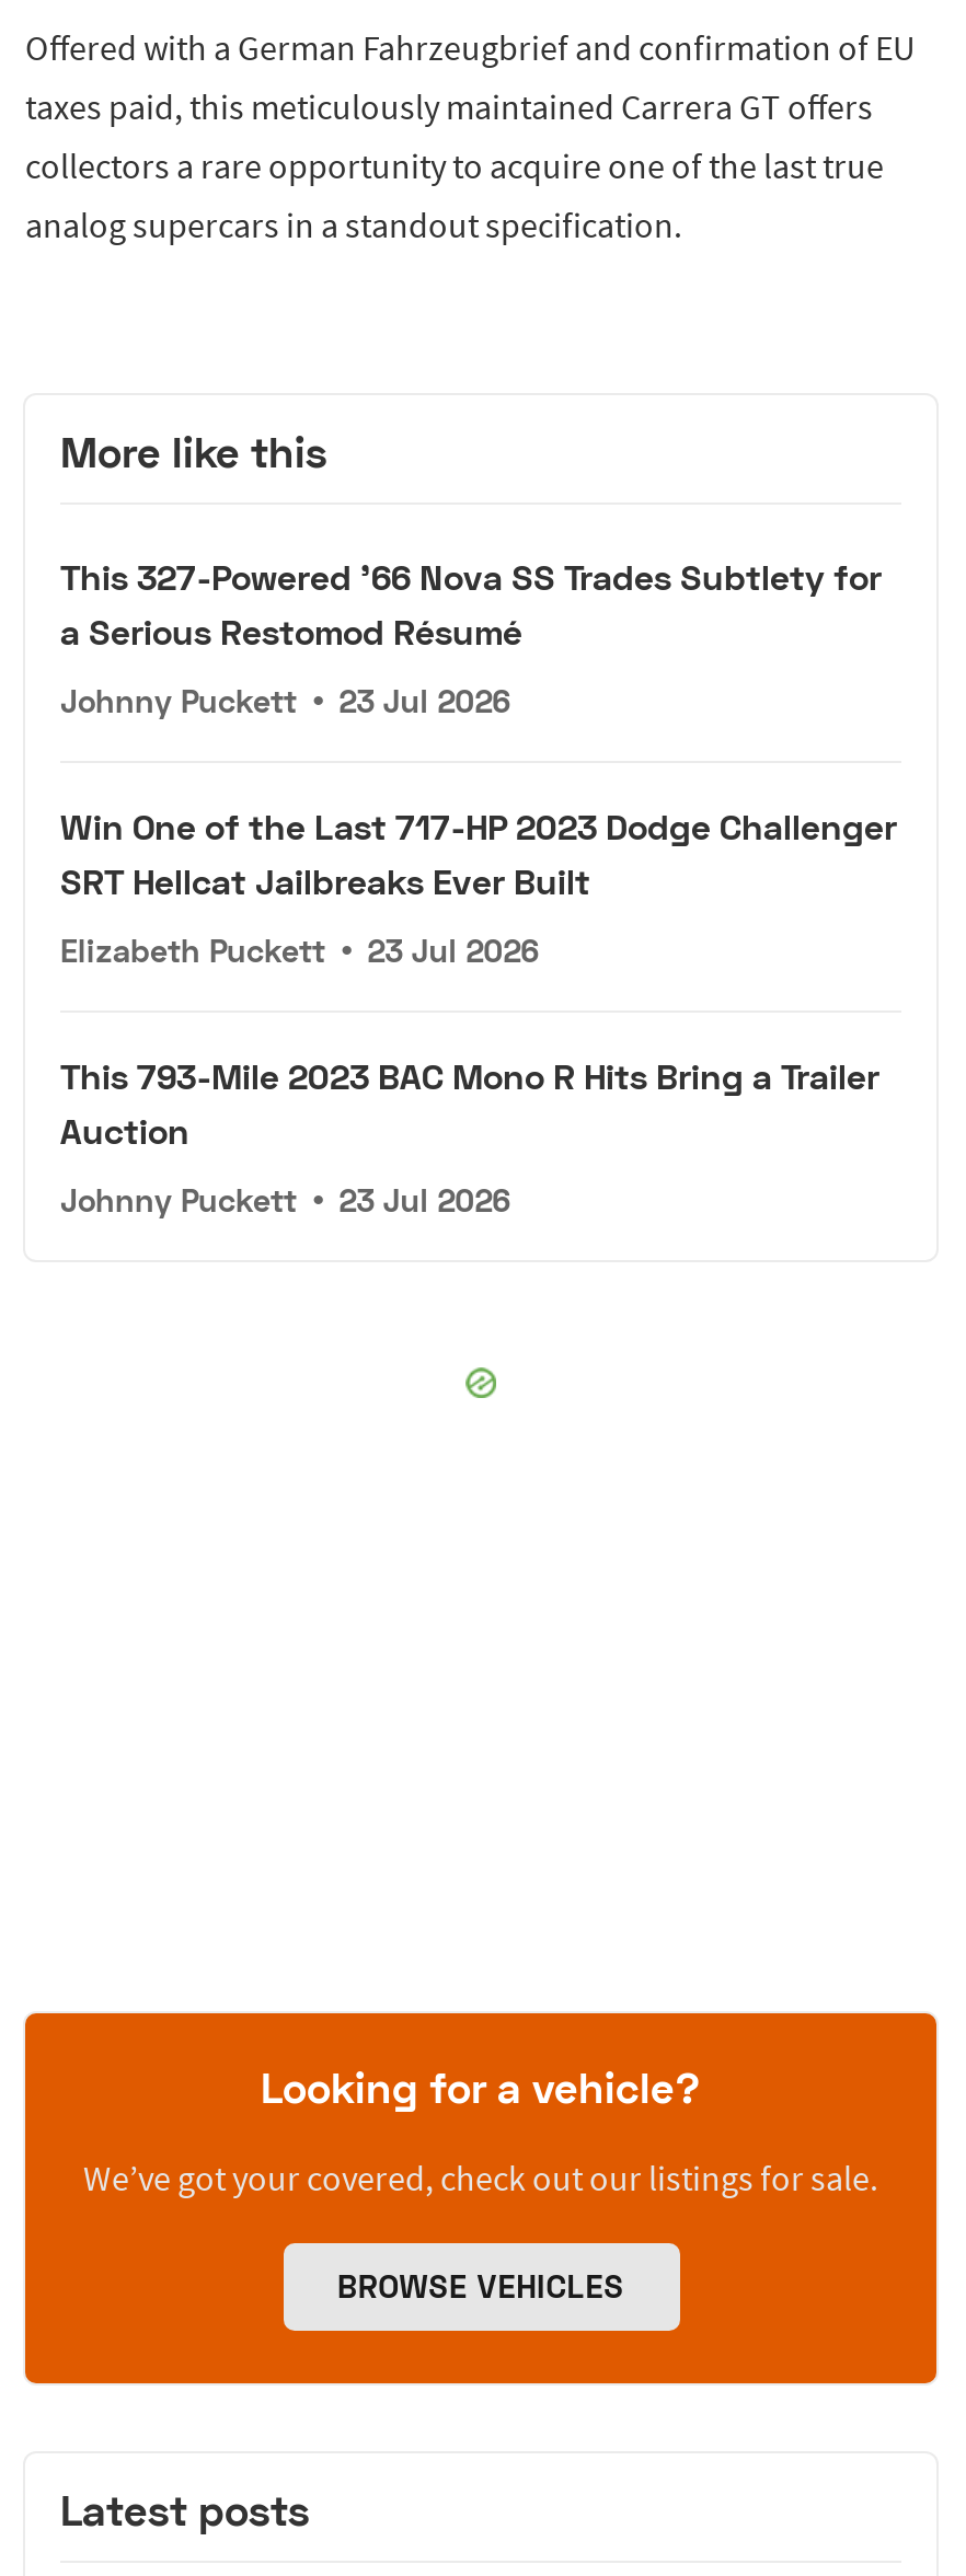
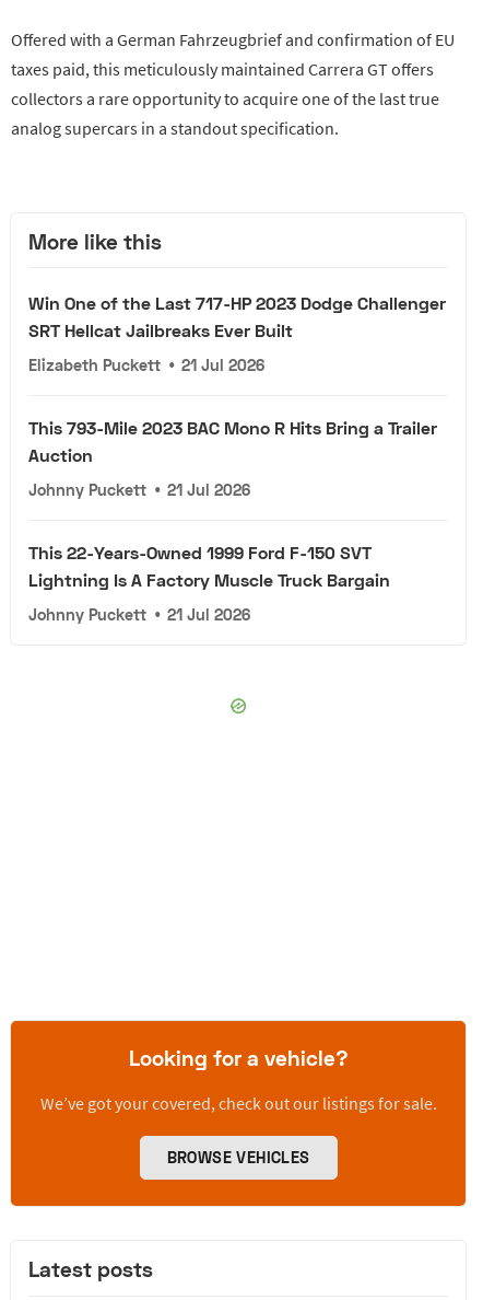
[60,554,882,719] This 327-Powered '66 Nova SS Trades Subtlety for | a Serious Restomod Résumé | Johnny Puckett • 23 Jul 2026 -> none
moved [60,804,897,900] -> [28,292,446,341]: Win One of the Last 717-HP 2023 Dodge Challenger | SRT Hellcat Jailbreaks Ever Built
[60,931,538,968] Elizabeth Puckett • 23 Jul 2026 -> [28,356,265,374] Elizabeth Puckett • 21 Jul 2026
moved [60,1054,879,1150] -> [28,417,437,465]: This 793-Mile 2023 BAC Mono R Hits Bring a Trailer | Auction
[60,1181,510,1218] Johnny Puckett • 23 Jul 2026 -> [28,481,390,624] Johnny Puckett • 21 Jul 2026 | This 22-Years-Owned 1999 Ford F-150 SVT | Lightning Is A Factory Muscle Truck Bargain | Johnny Puckett • 21 Jul 2026

